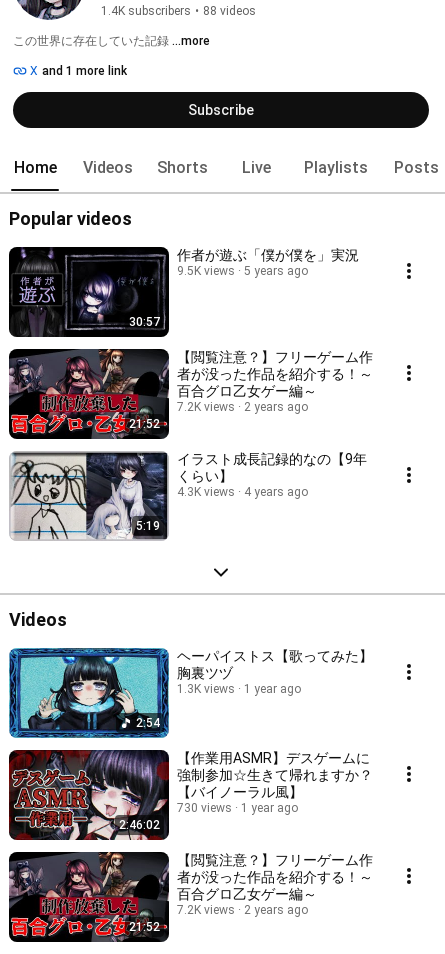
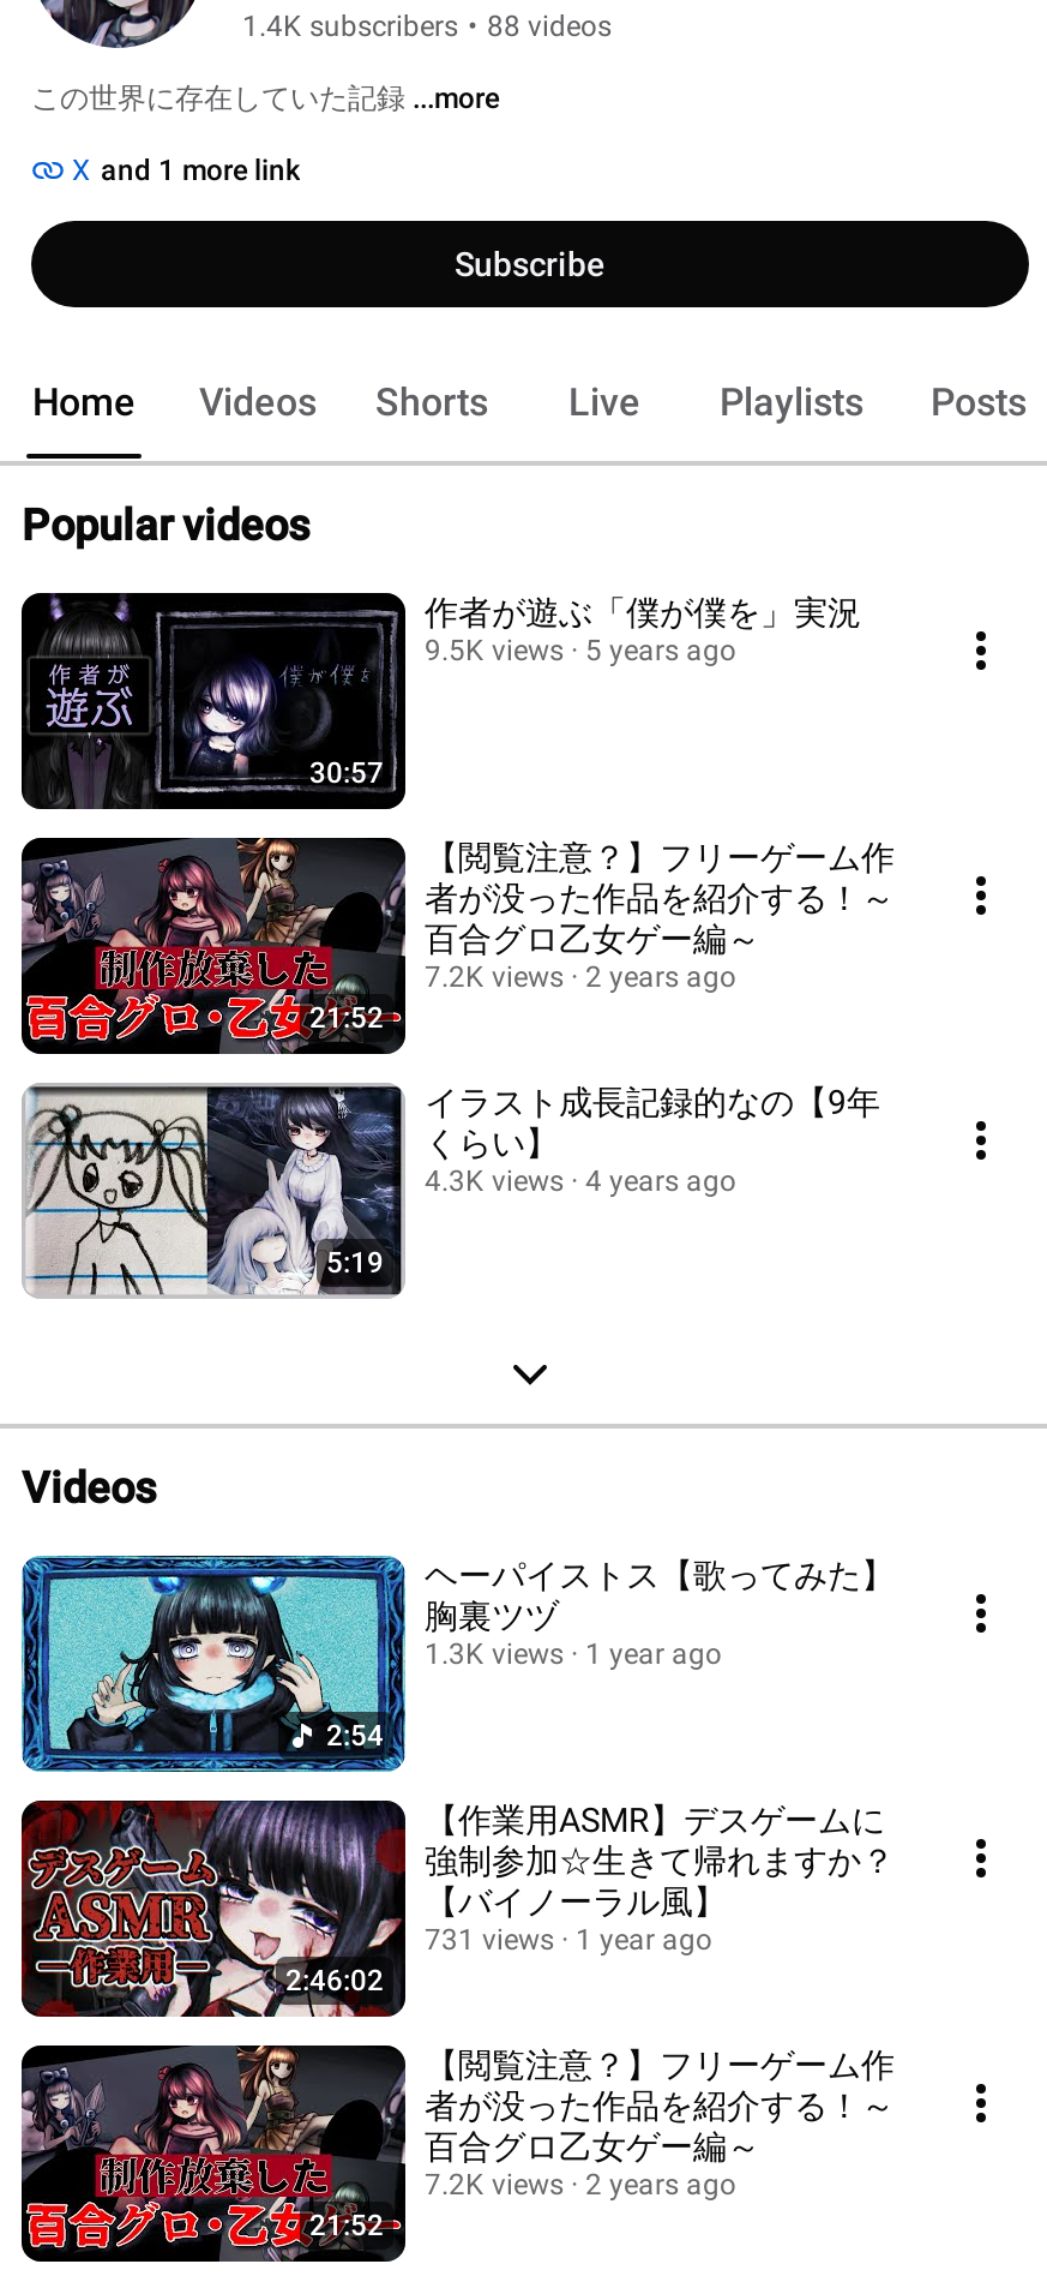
[177,801,298,815] 730 views 1 year ago -> [425,1923,712,1957] 731 views 1 year ago

